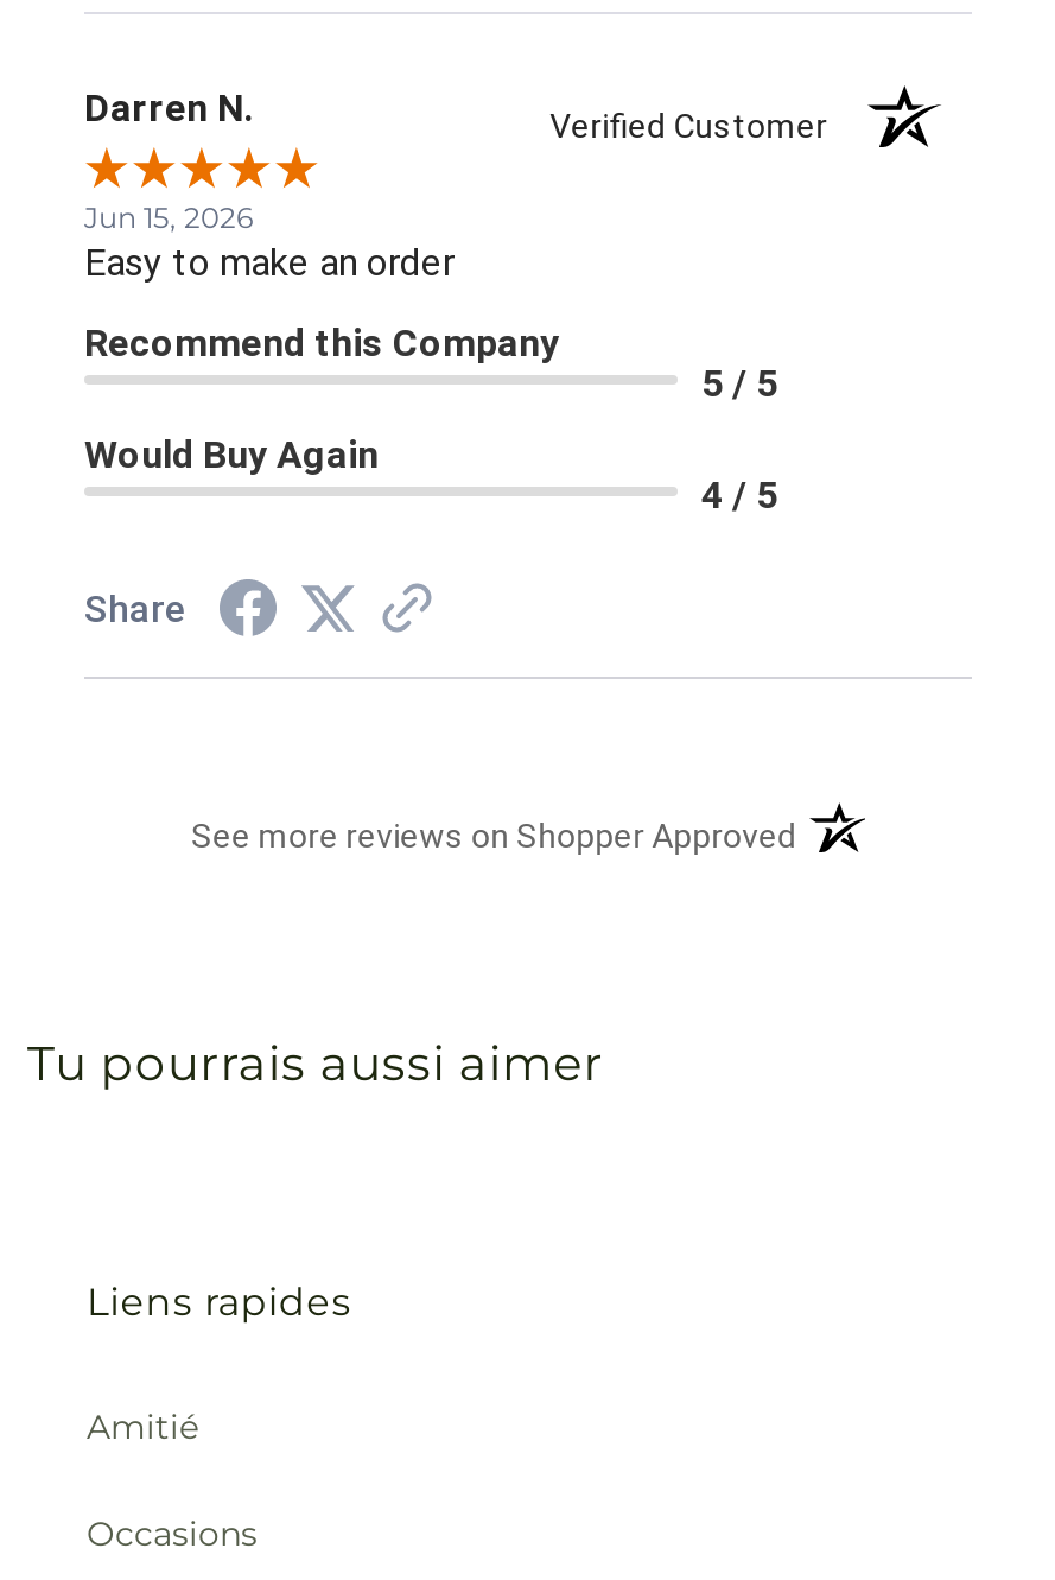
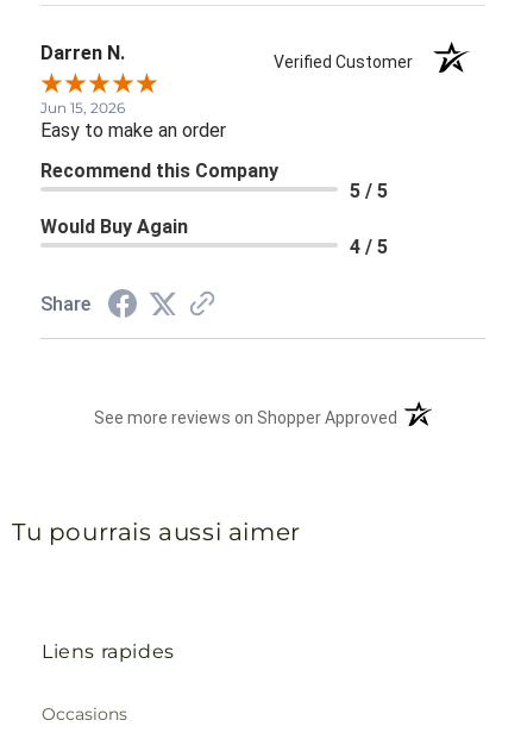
[87,1405,198,1448] Amitié -> none

